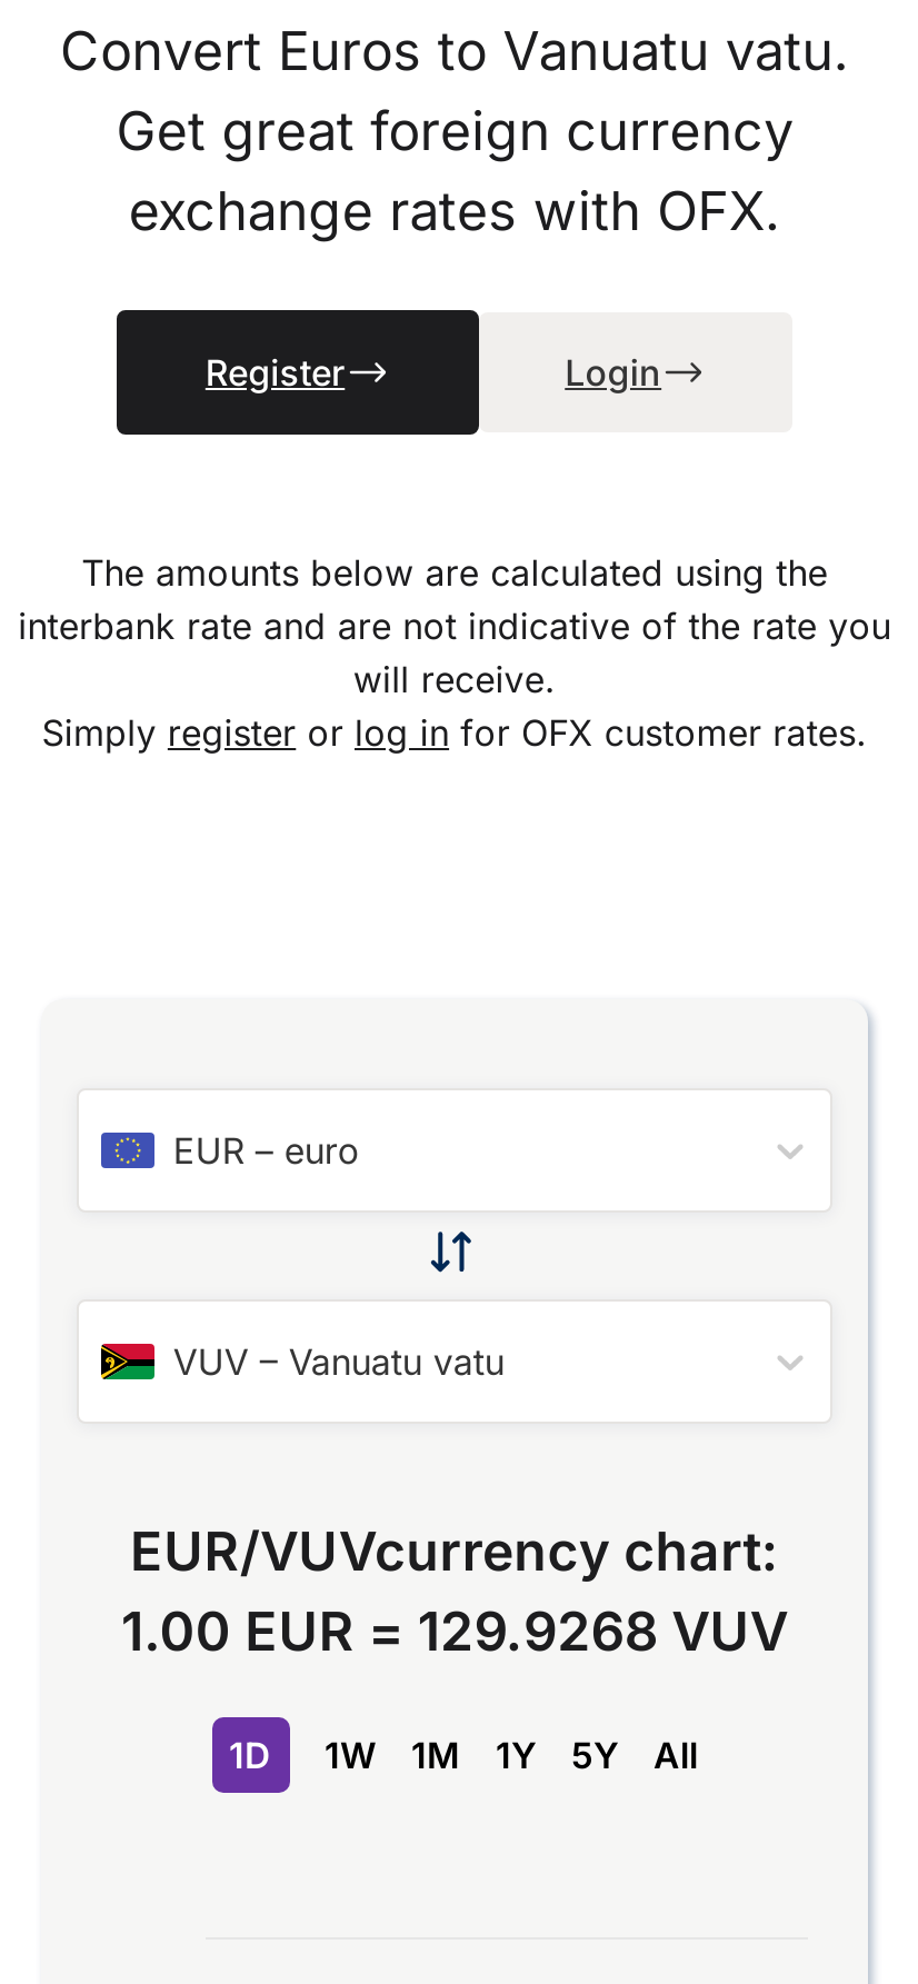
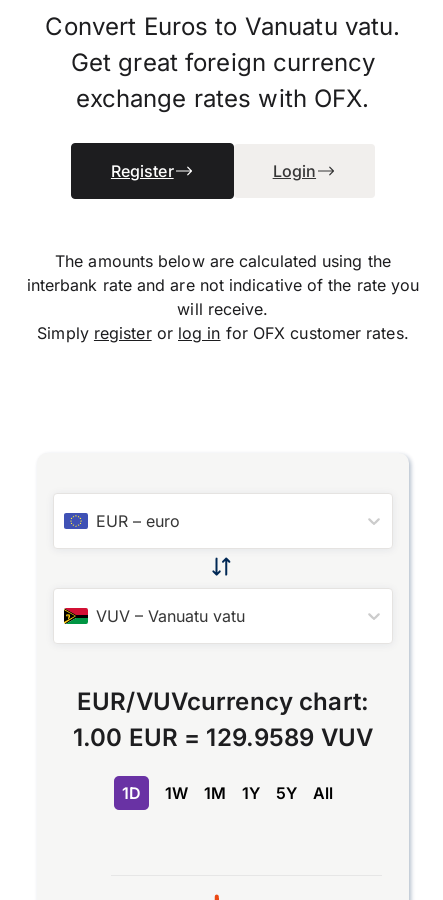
[121,1599,788,1664] 1.00 EUR = 129.9268 VUV -> [73,723,373,752] 1.00 EUR = 129.9589 VUV

